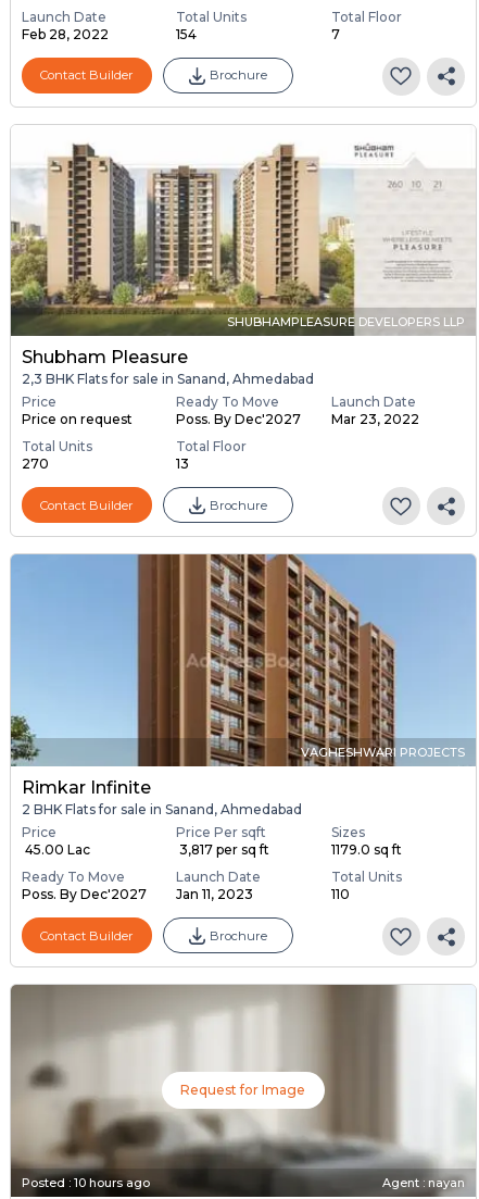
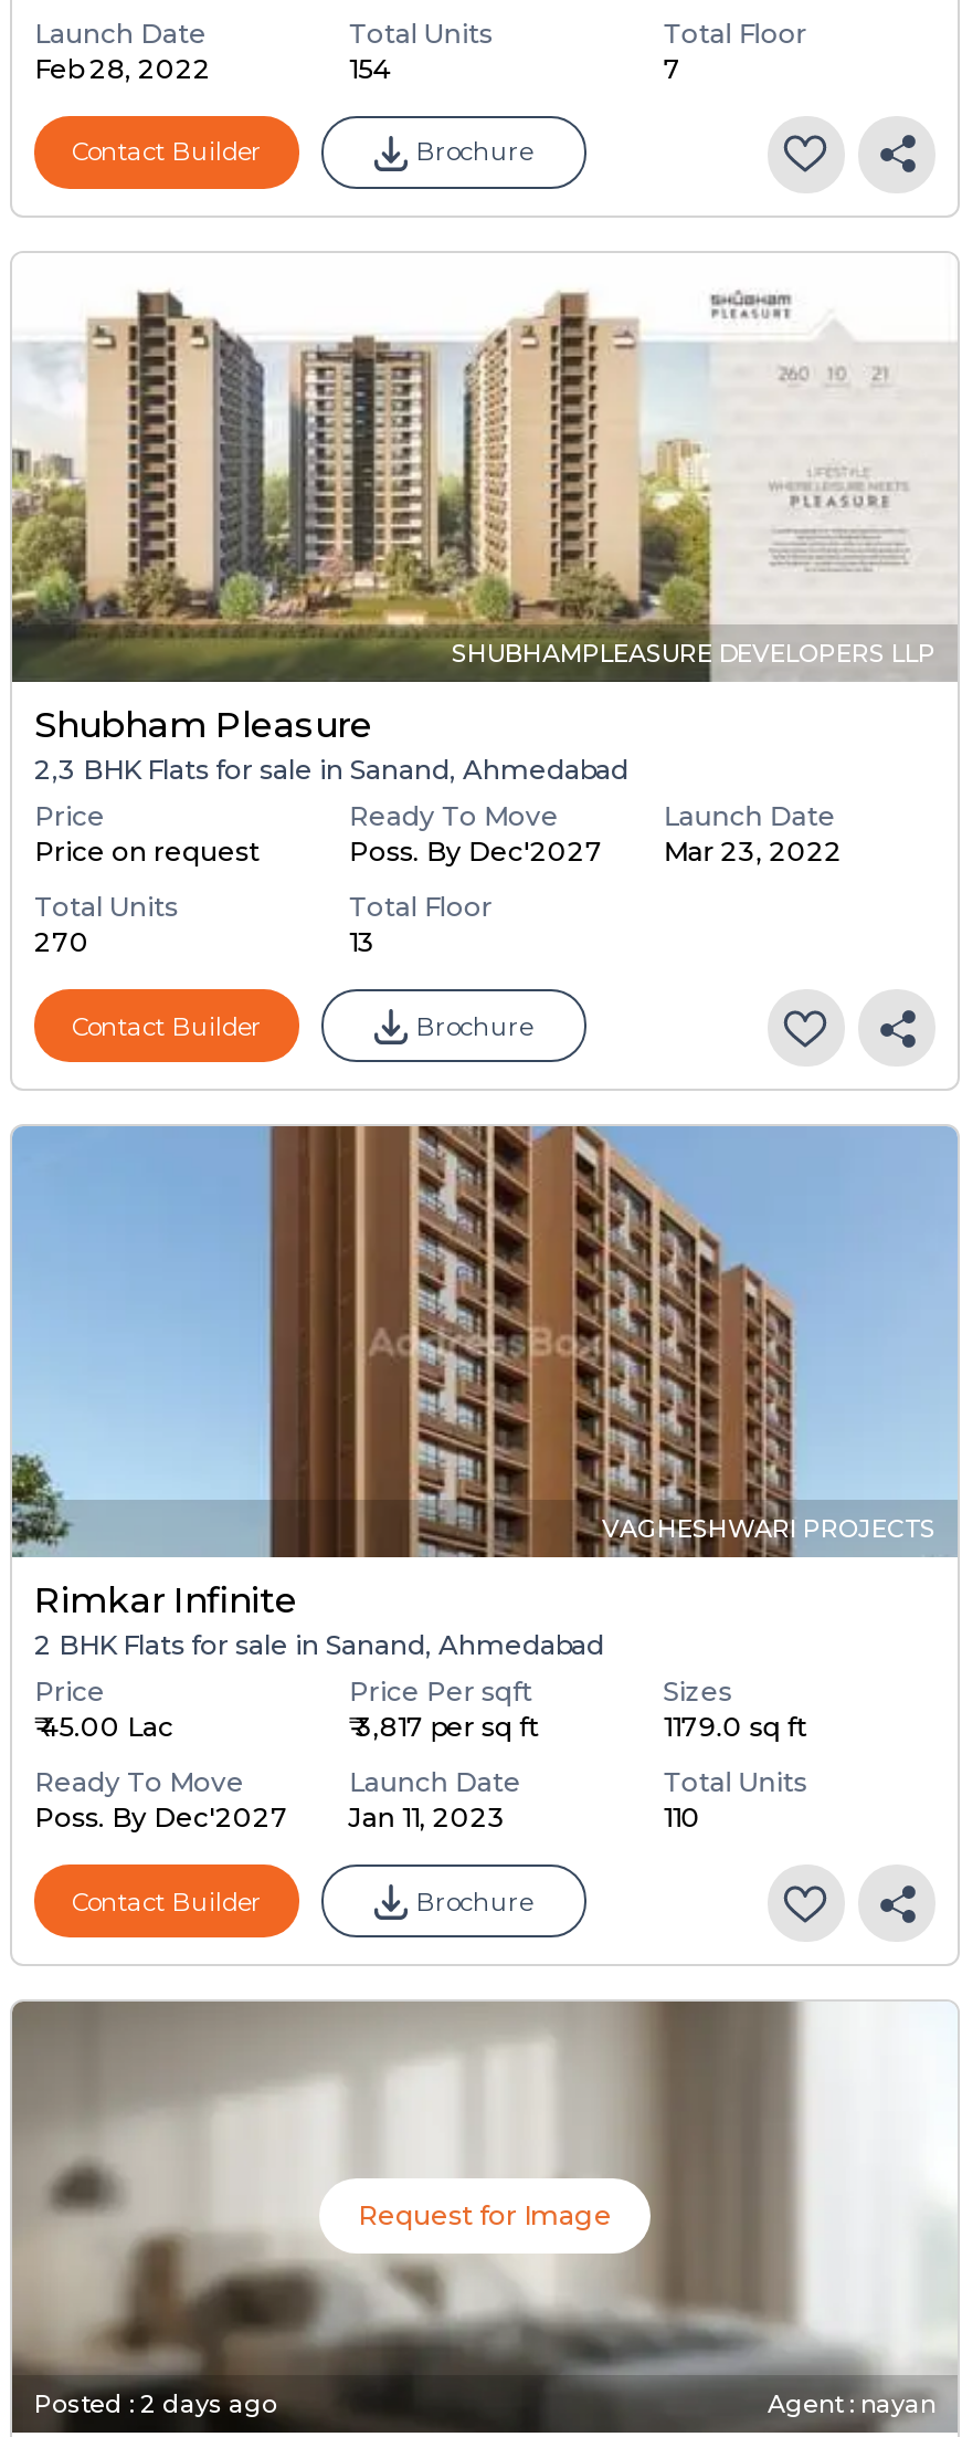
[22,1175,150,1190] Posted: 10 hours ago -> [34,2387,277,2418] Posted: 2 days ago

